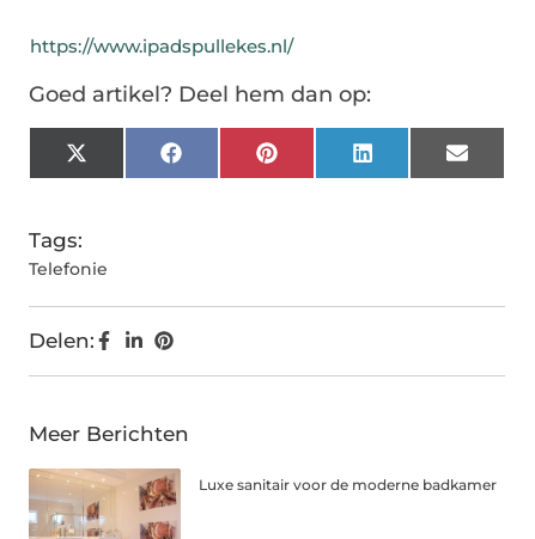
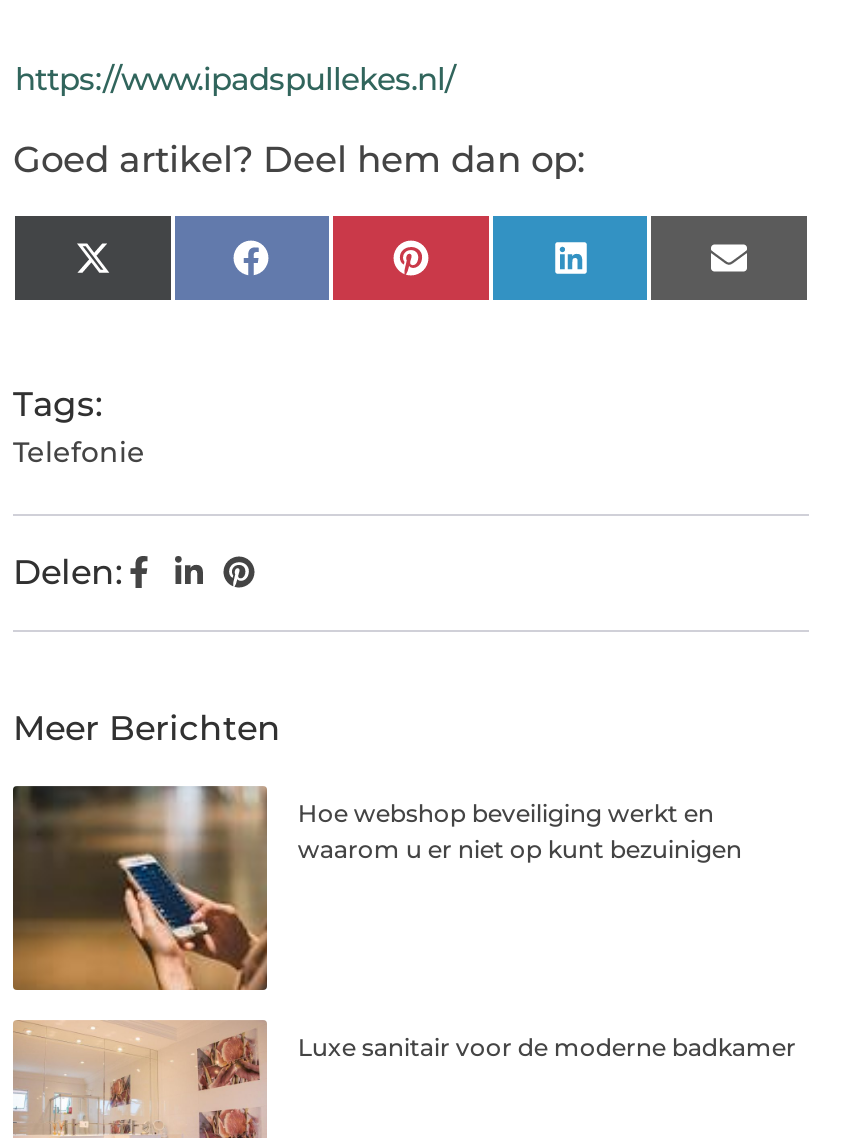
none -> [11,784,742,992] [image] | Hoe webshop beveiliging werkt en | waarom u er niet op kunt bezuinigen

